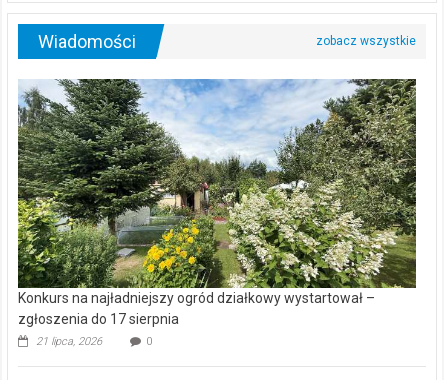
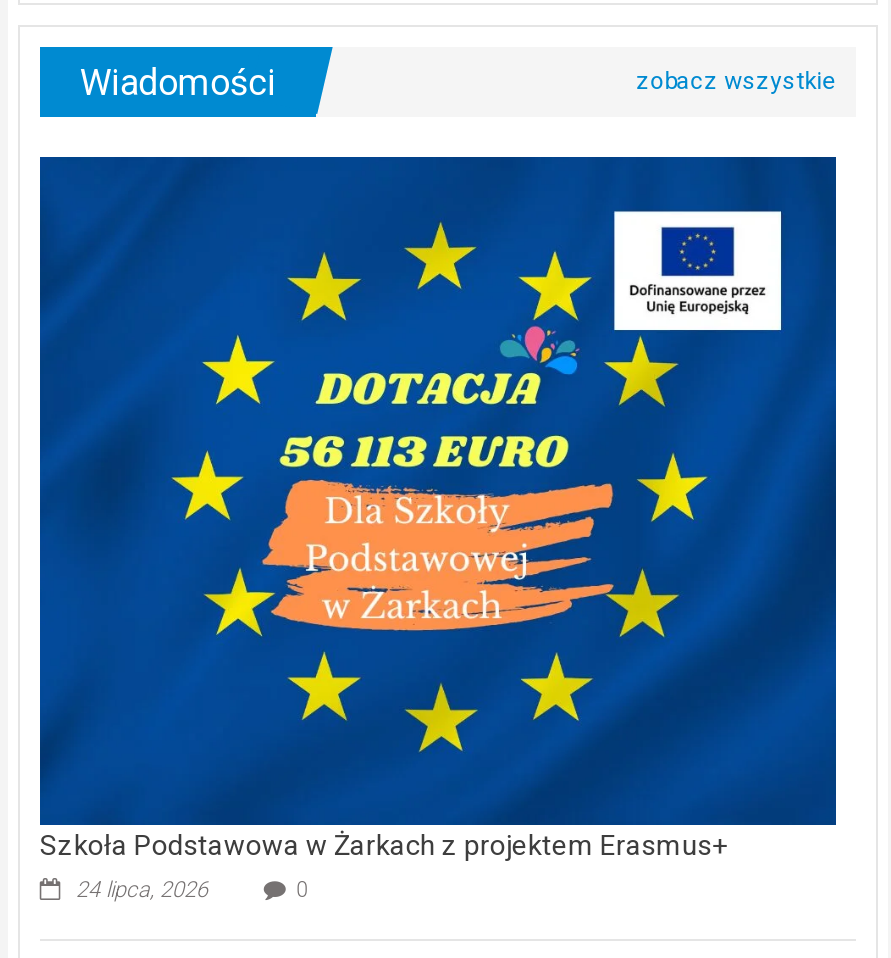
[17,78,417,327] [image] | Konkurs na najładniejszy ogród działkowy wystartował – | zgłoszenia do 17 sierpnia -> [38,155,838,861] [image] | Szkoła Podstawowa w Żarkach z projektem Erasmus+
[36,335,102,348] 21 lipca, 2026 -> [76,877,208,903] 24 lipca, 2026

